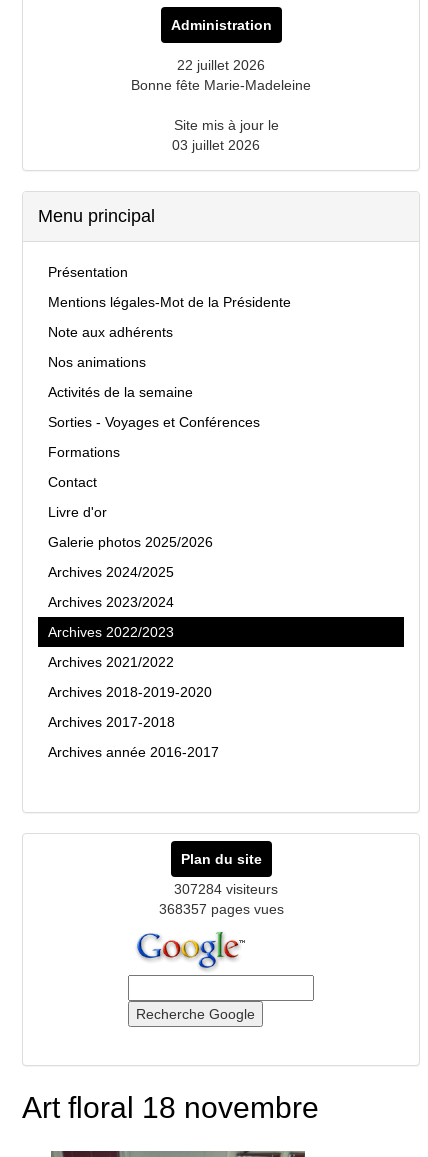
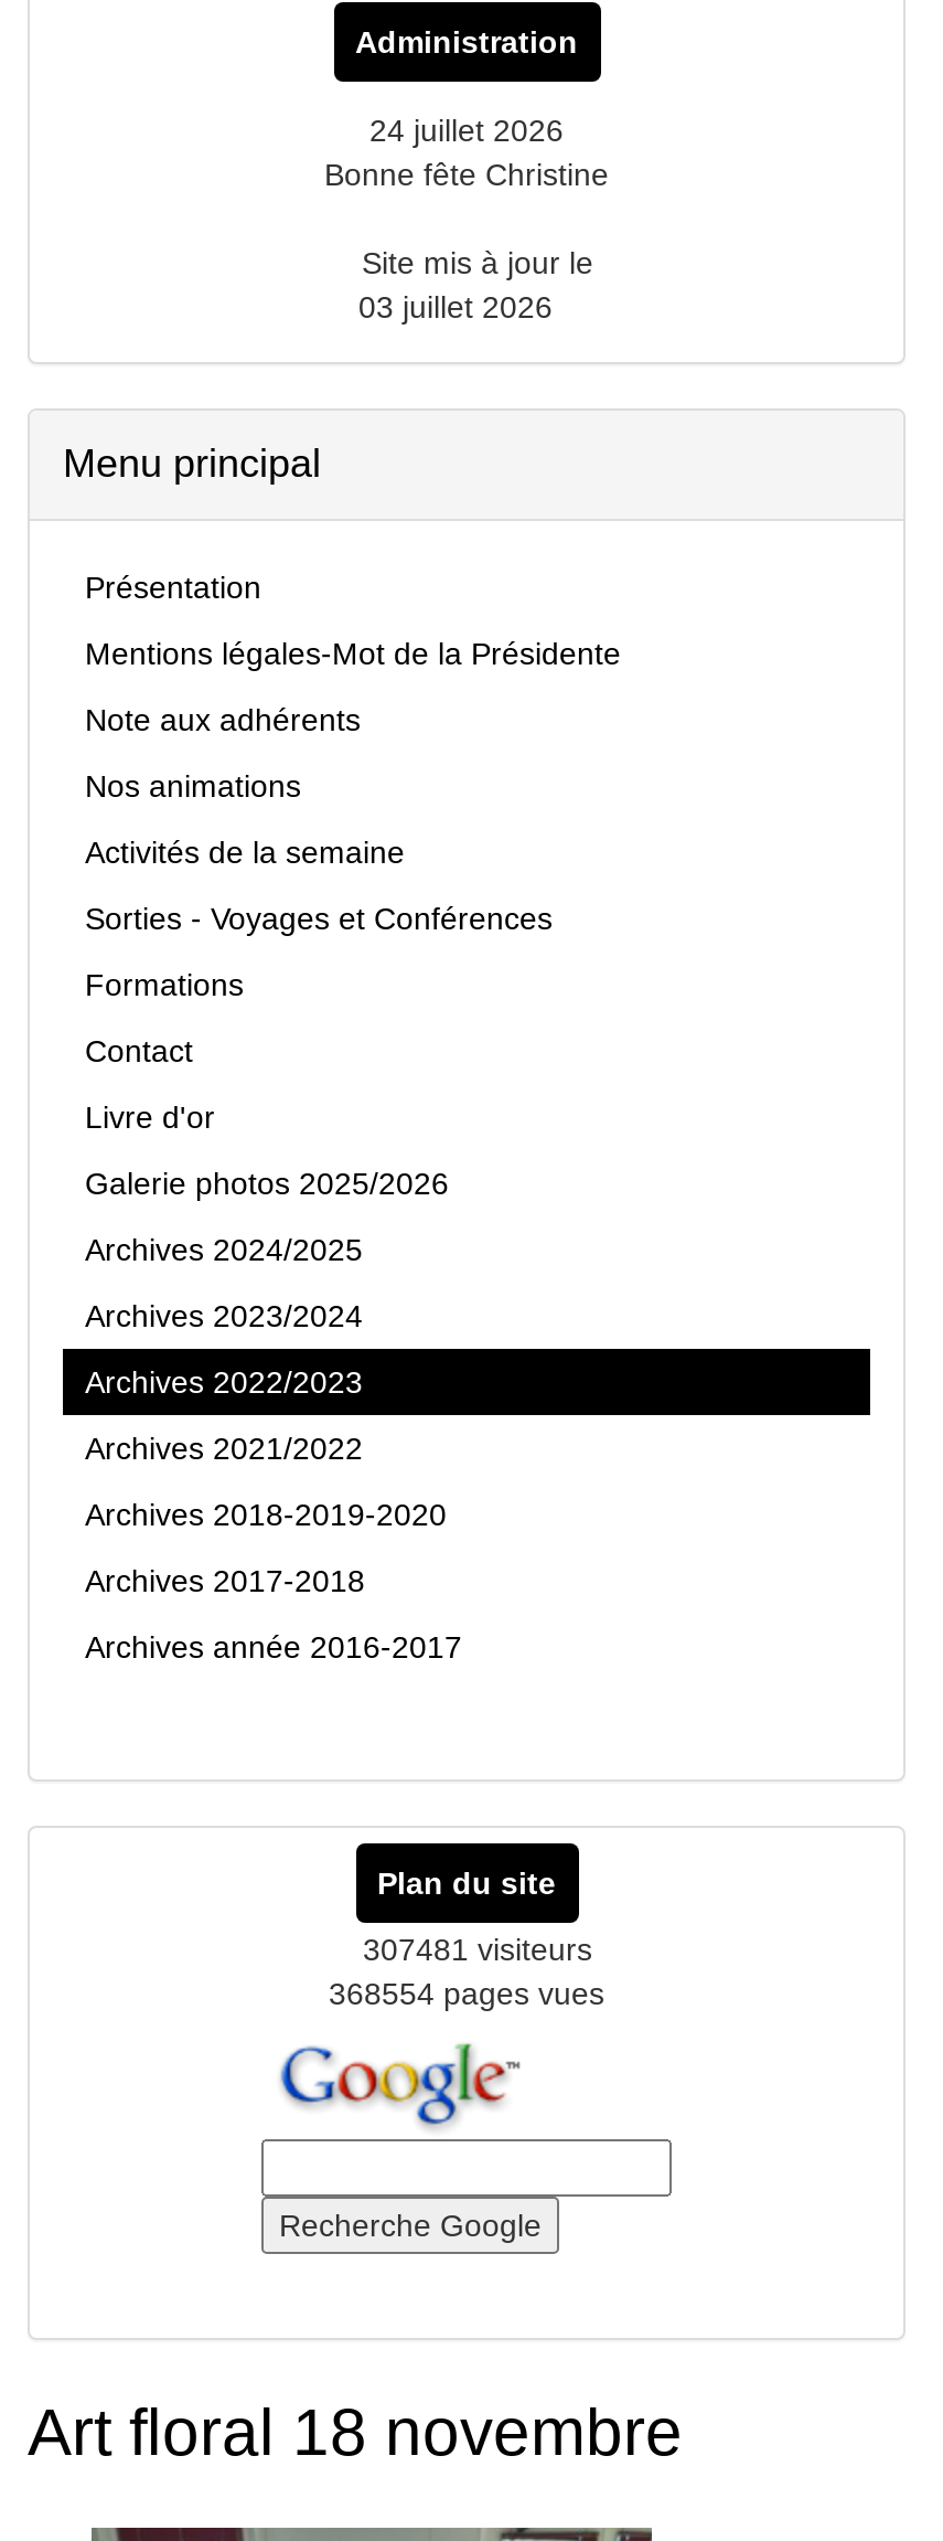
[177,57,265,73] 22 juillet 2026 -> [369,113,564,148] 24 juillet 2026
[131,77,311,93] Bonne fête Marie-Madeleine -> [324,157,609,192] Bonne fête Christine
[174,881,278,897] 307284 visiteurs -> [363,1932,592,1967] 307481 visiteurs
[158,901,283,917] 368357 pages vues -> [329,1976,604,2011] 368554 pages vues

